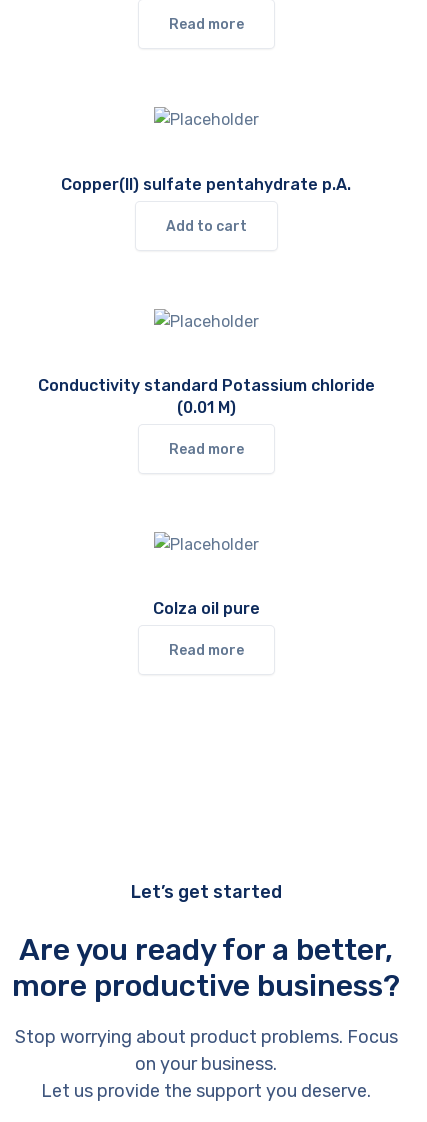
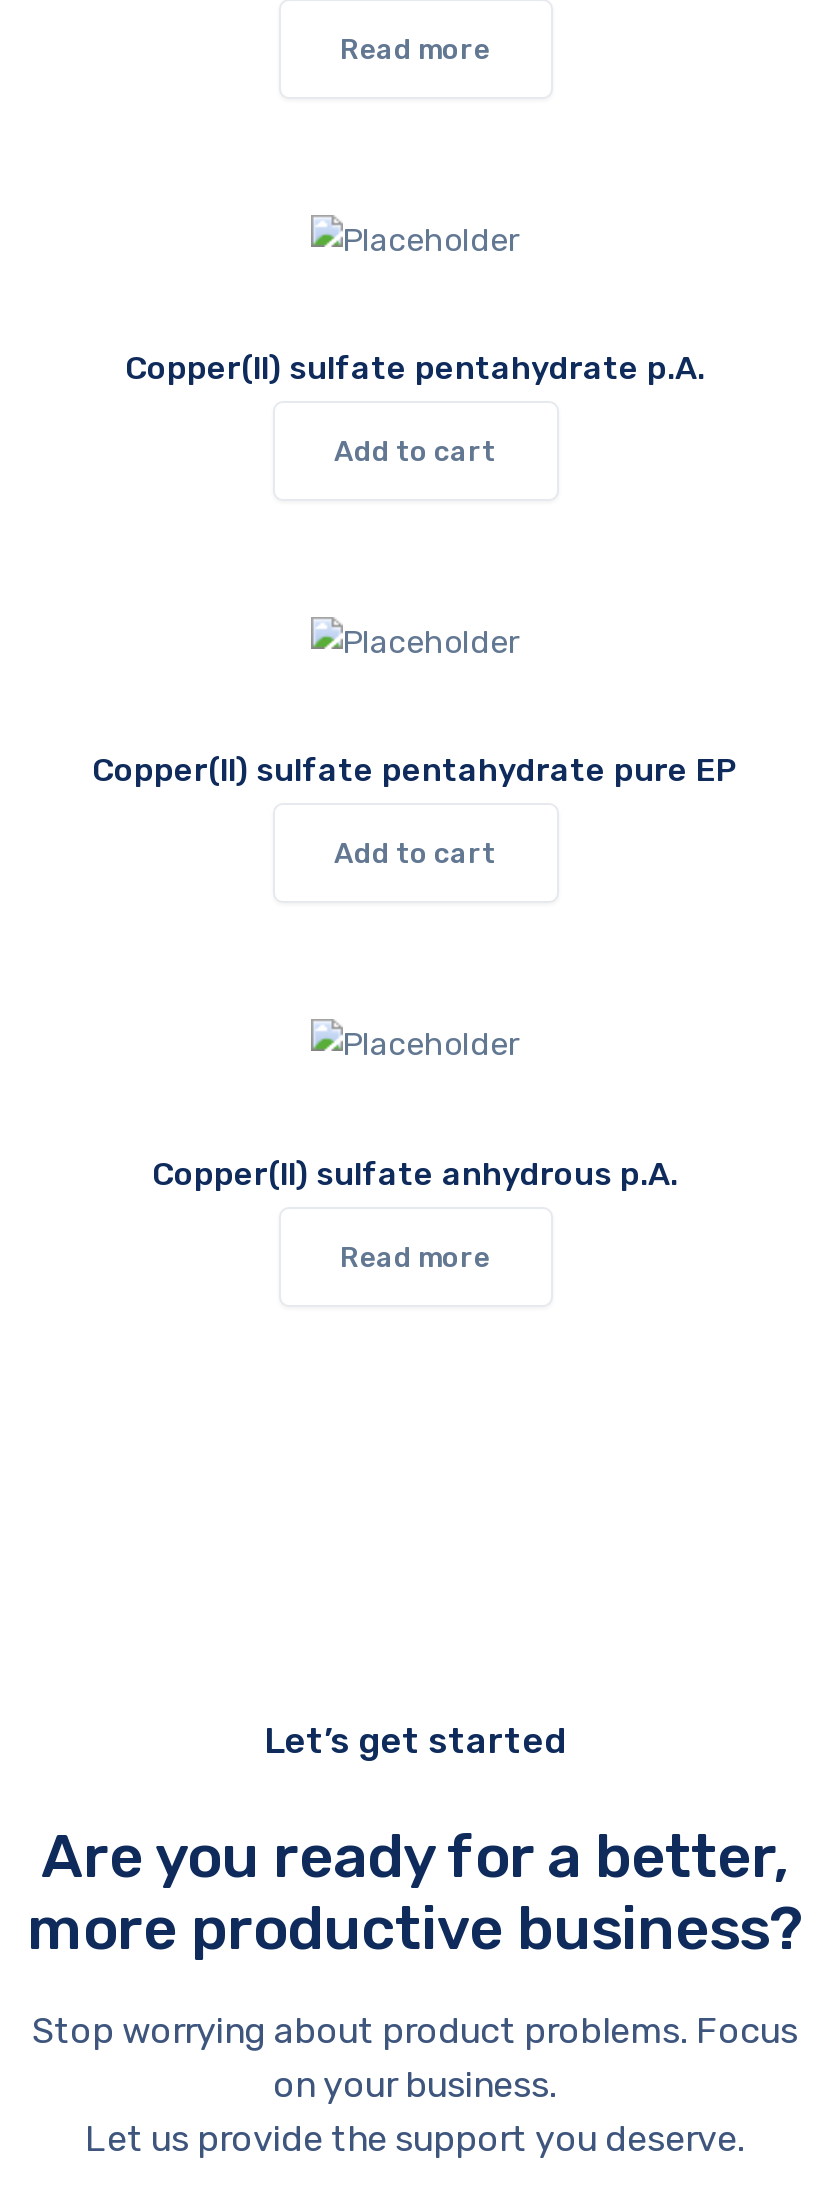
[37,376,374,417] Conductivity standard Potassium chloride | (0.01 M) -> [92,752,738,790] Copper(II) sulfate pentahydrate pure EP
[168,441,243,458] Read more -> [334,838,496,872] Add to cart
[152,599,259,618] Colza oil pure -> [152,1155,678,1193] Copper(II) sulfate anhydrous p.A.

